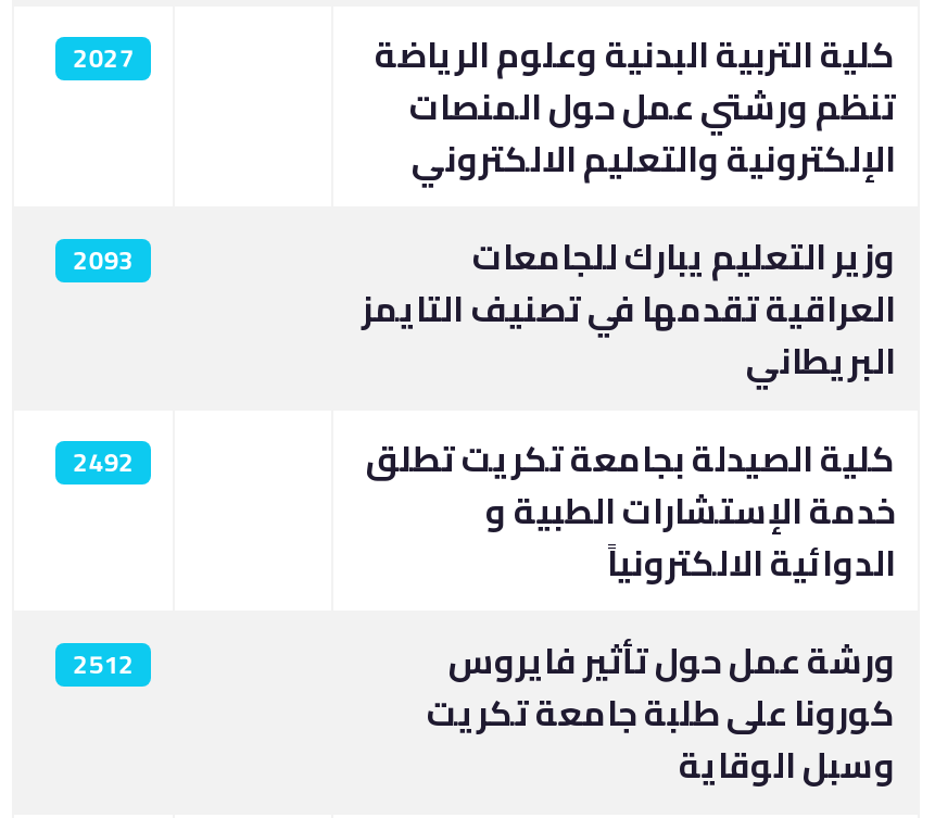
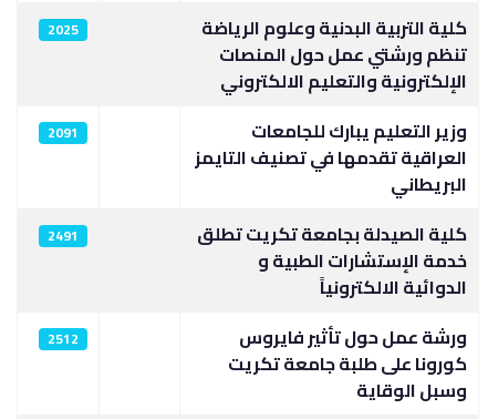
[73,33,134,83] 2027 -> [48,17,79,42] 2025
[73,235,134,285] 2093 -> [48,120,79,145] 2091
[73,437,134,487] 2492 -> [48,223,79,248] 2491

